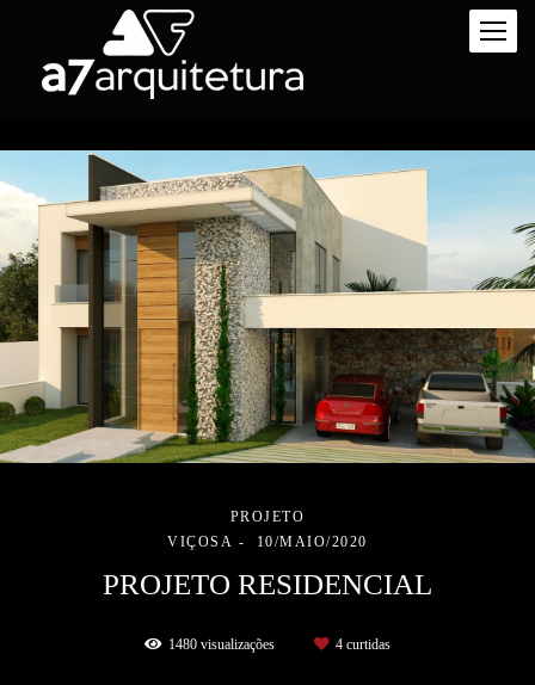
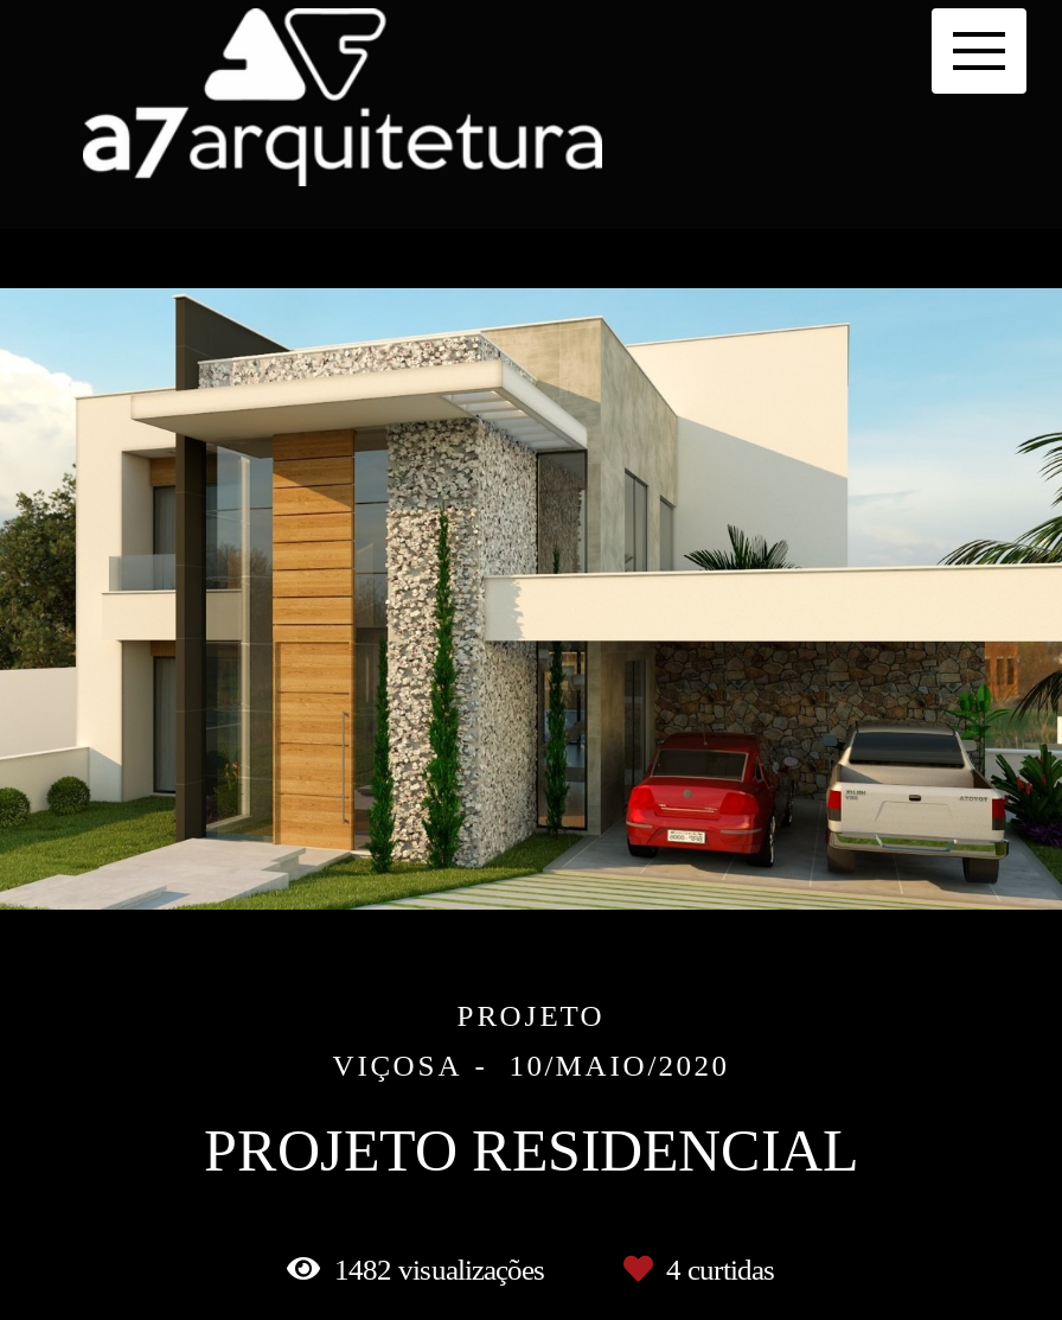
[168,637,278,653] 1480 visualizações -> [334,1255,552,1288] 1482 visualizações

